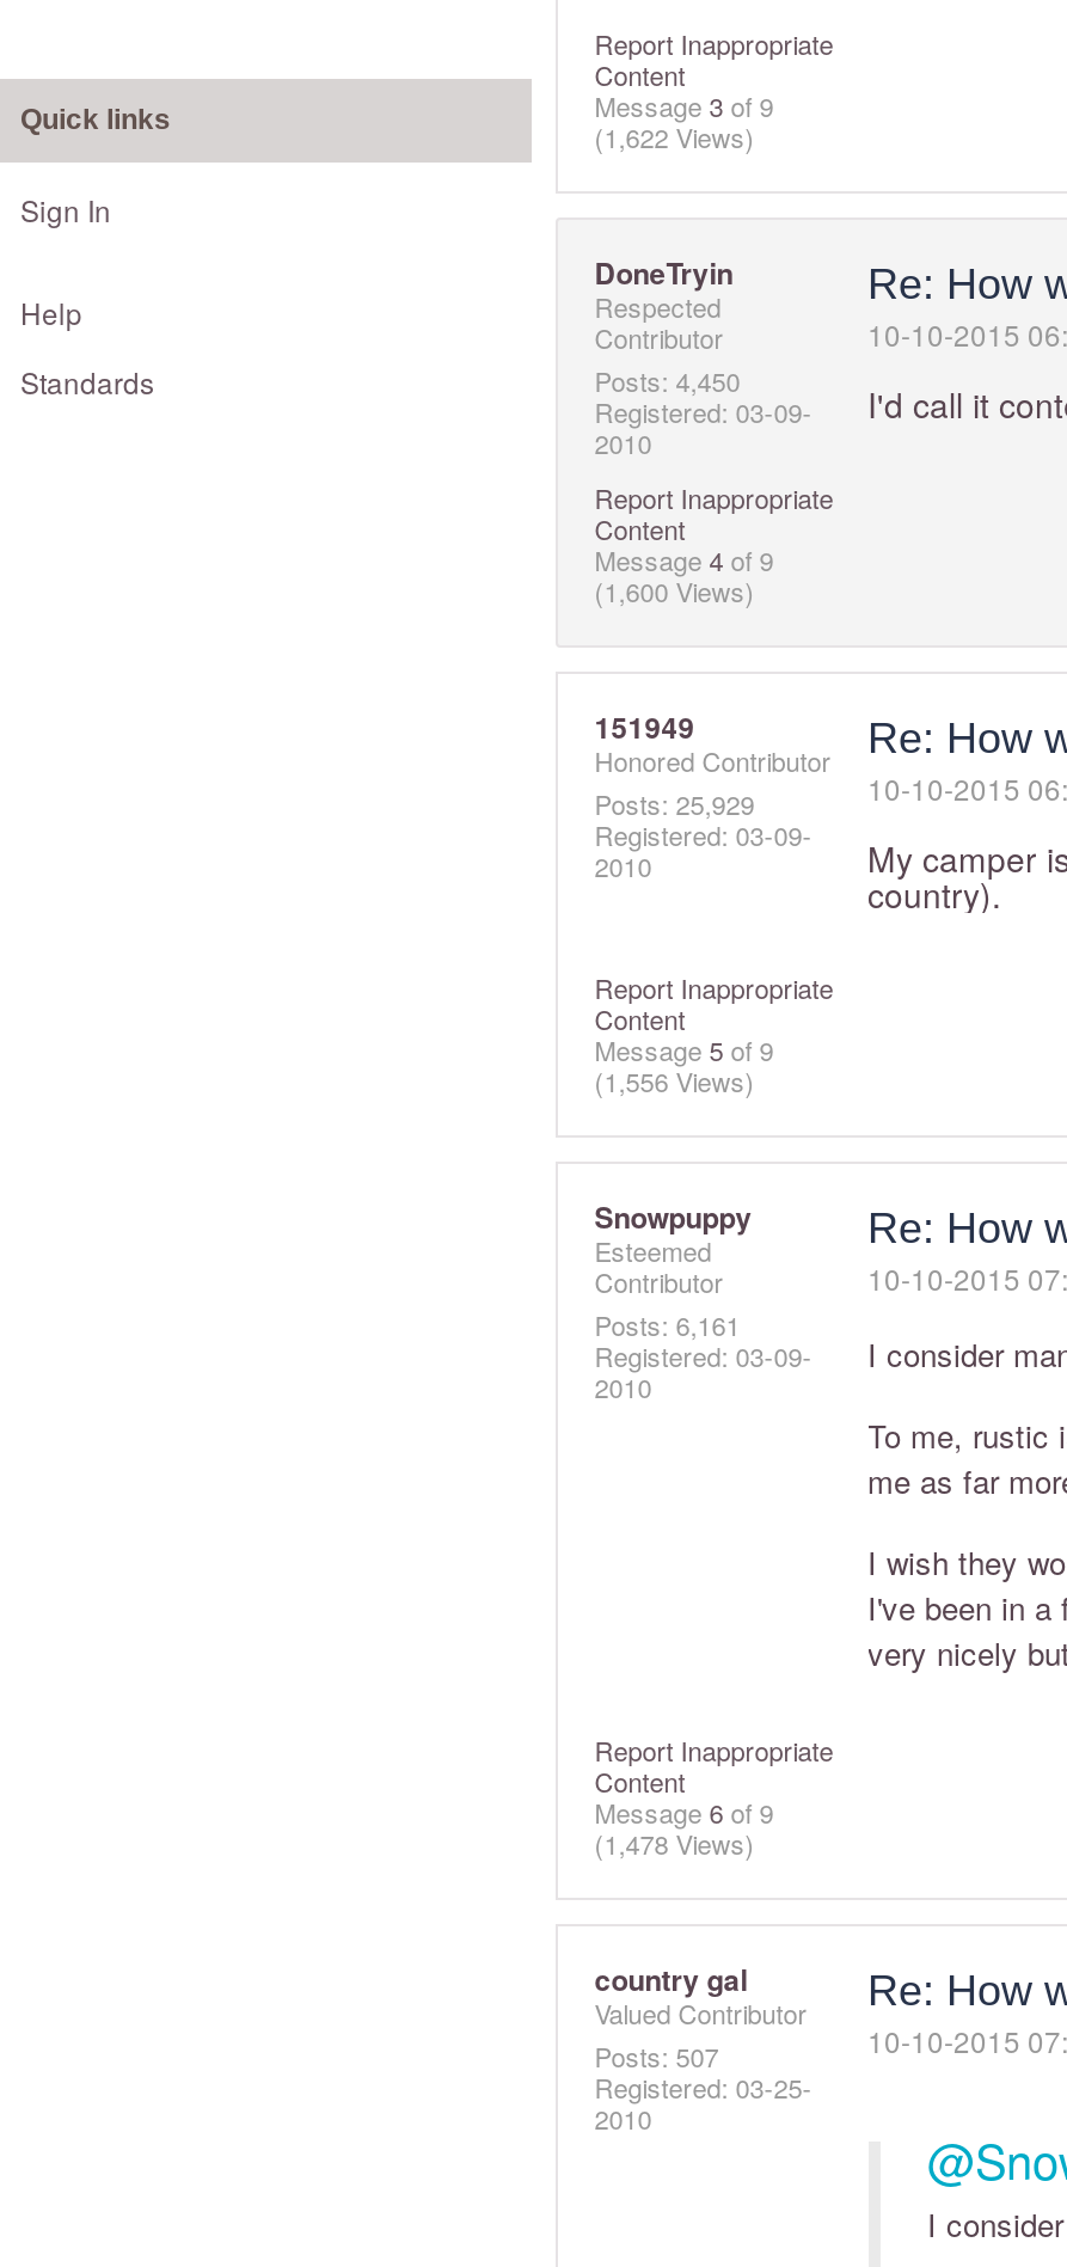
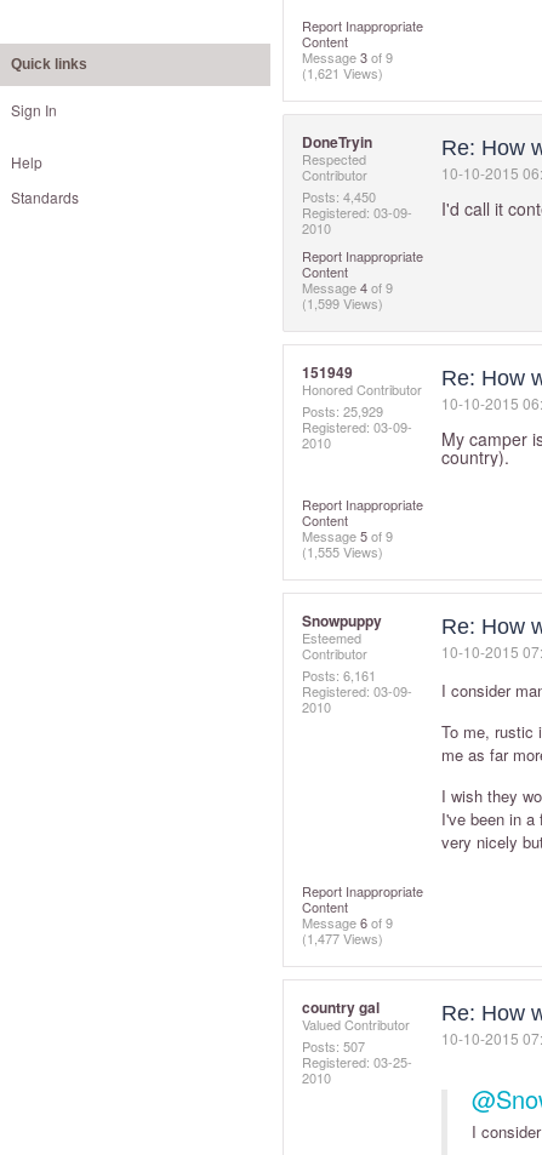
[594,117,754,155] (1,622 Views) -> [302,63,383,82] (1,621 Views)
[594,571,754,609] (1,600 Views) -> [302,293,383,313] (1,599 Views)
[594,1061,754,1099] (1,556 Views) -> [302,542,383,561] (1,555 Views)
[594,1824,754,1862] (1,478 Views) -> [302,928,383,948] (1,477 Views)

